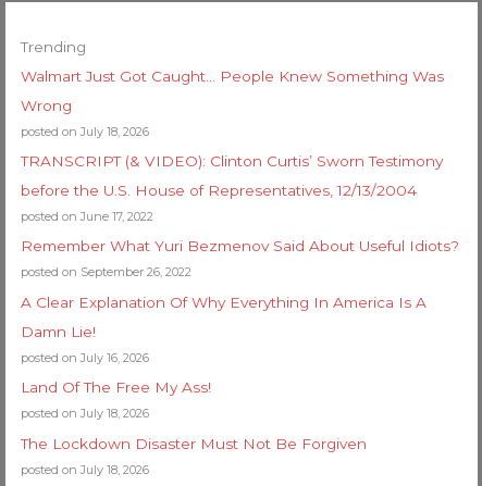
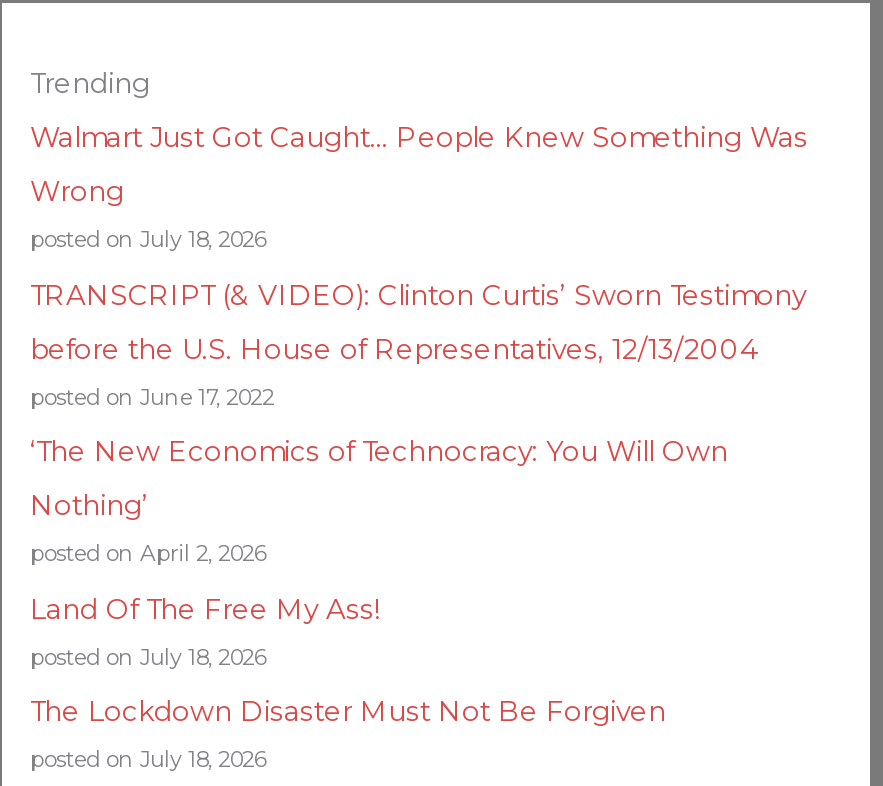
[21,238,459,365] Remember What Yuri Bezmenov Said About Useful Idiots? | posted on September 26, 2022 | A Clear Explanation Of Why Everything In America Is A | Damn Lie! | posted on July 16, 2026 -> [30,436,728,568] ‘The New Economics of Technocracy: You Will Own | Nothing’ | posted on April 2, 2026

